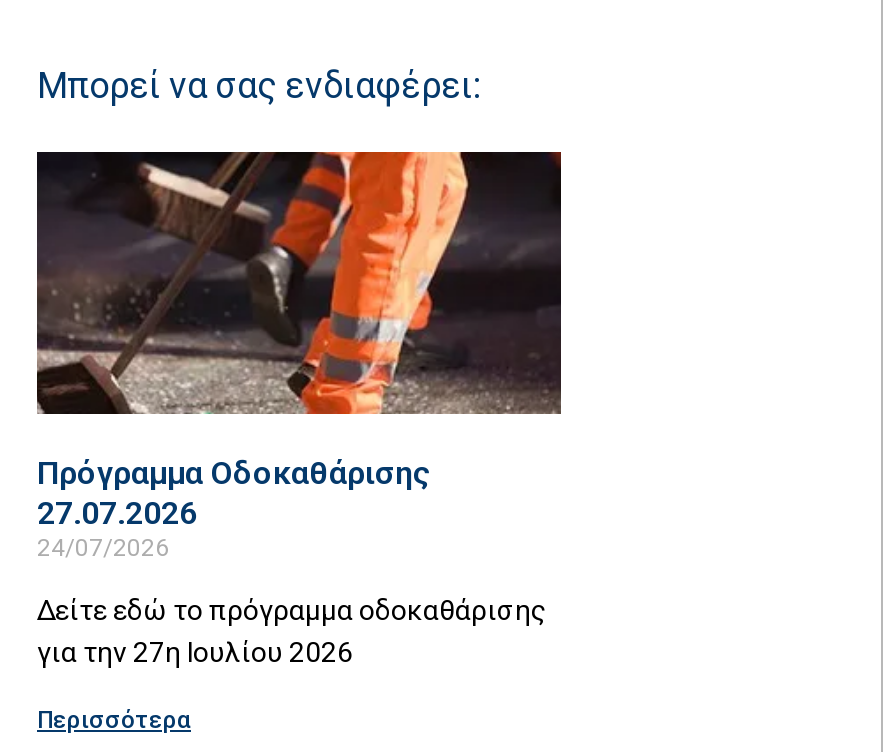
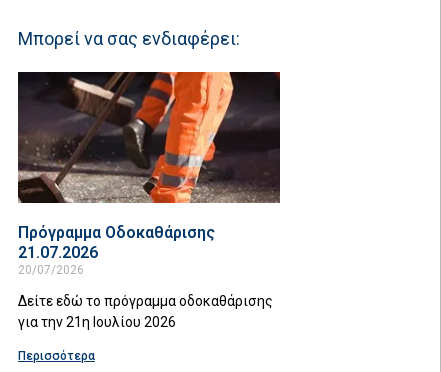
[37,493,197,531] 27.07.2026 -> [18,243,98,262] 21.07.2026
[37,533,169,561] 24/07/2026 -> [18,263,84,277] 20/07/2026
[37,635,359,667] για την 27η Ιουλίου 2026 -> [18,314,179,330] για την 21η Ιουλίου 2026

